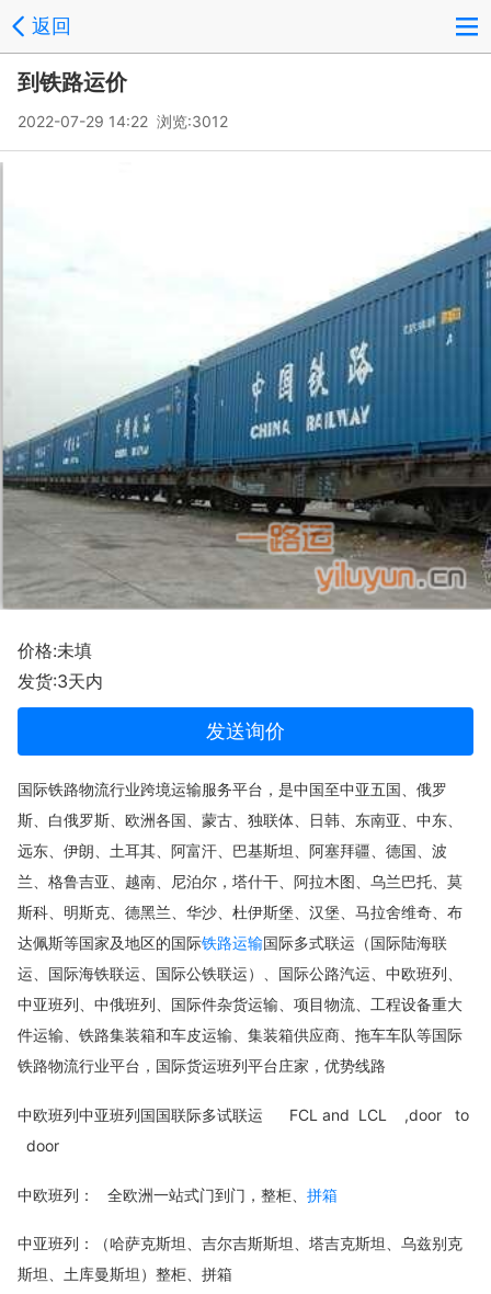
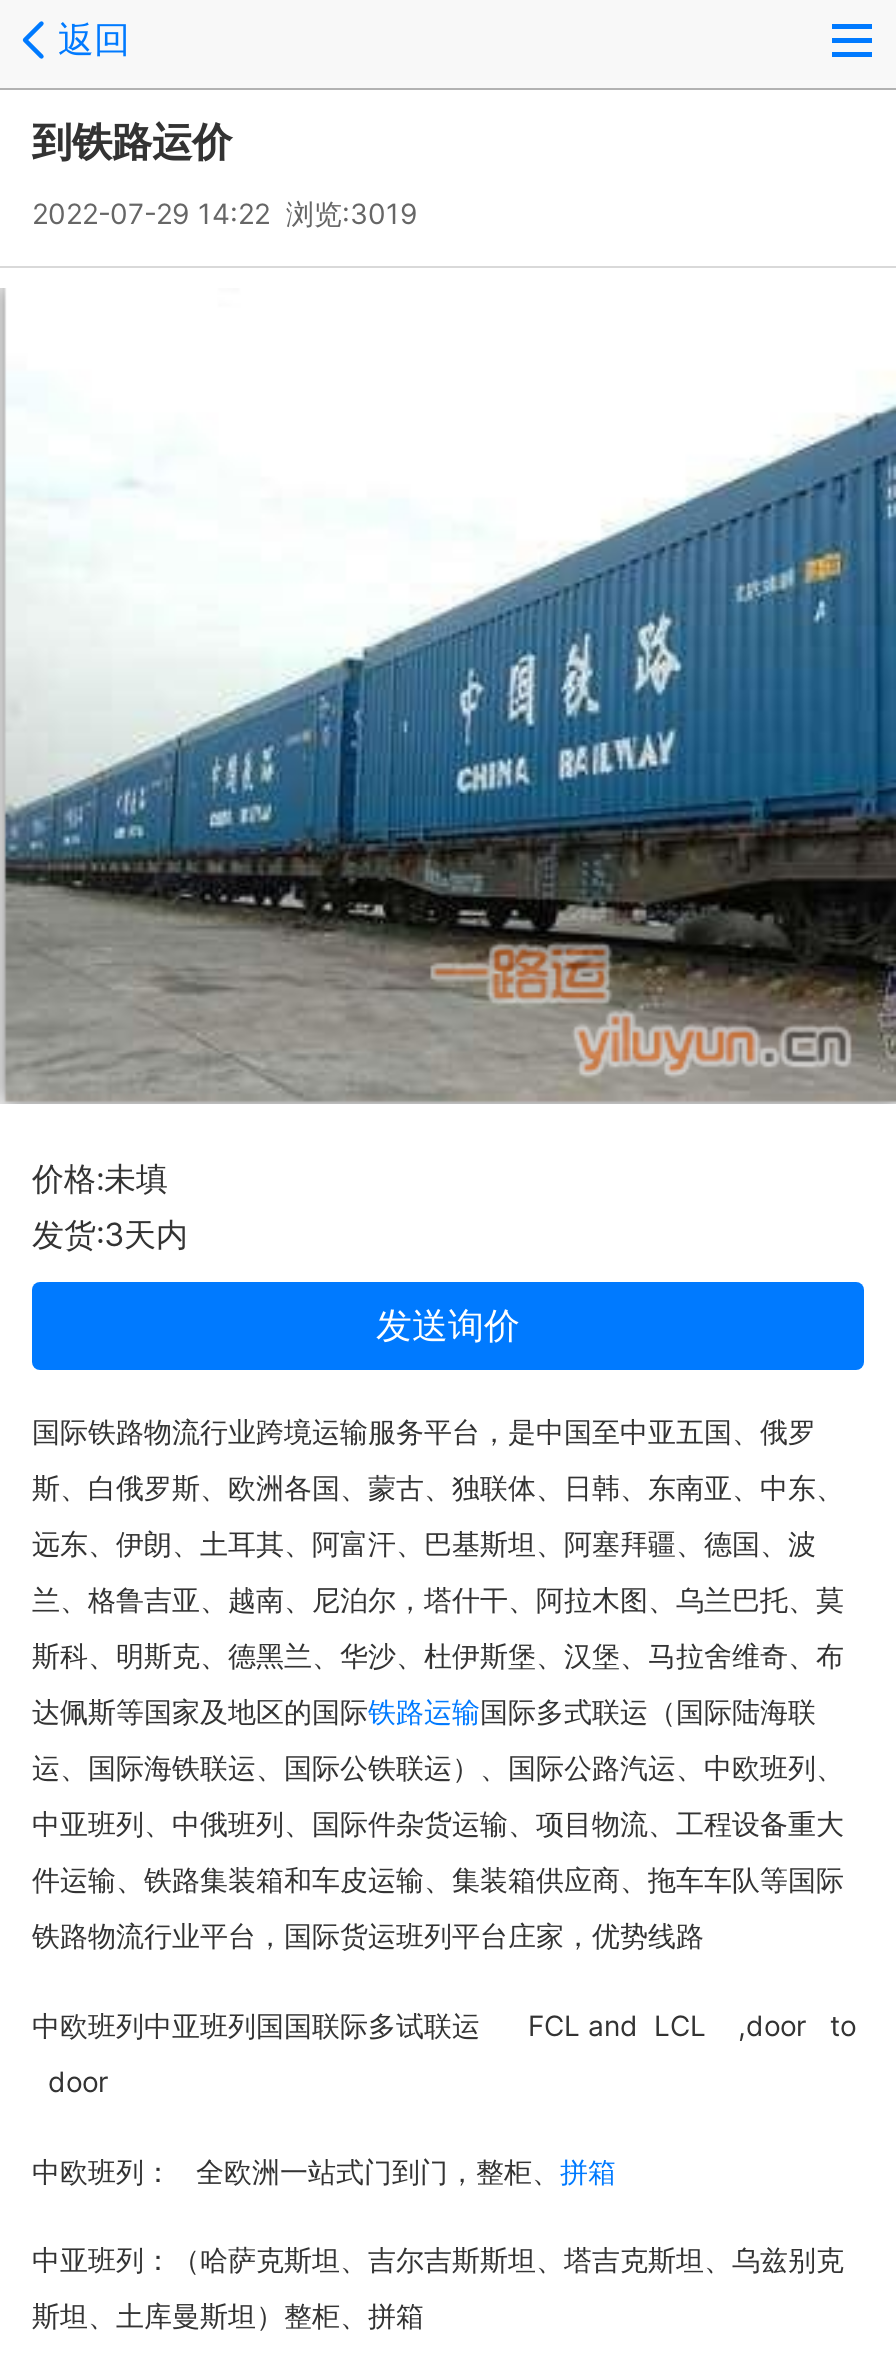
[18,112,228,130] 2022-07-29 14:22 浏览:3012 -> [32,196,418,230] 2022-07-29 14:22 浏览:3019

